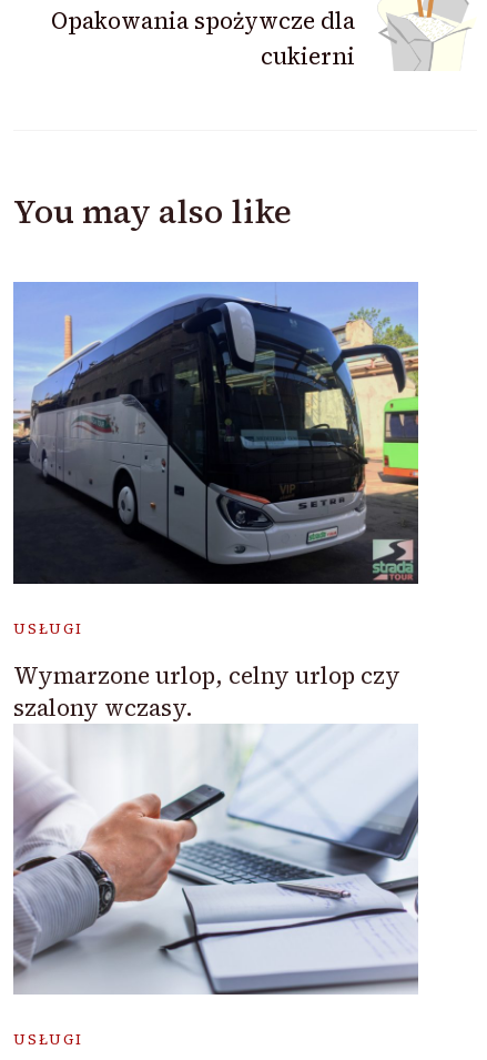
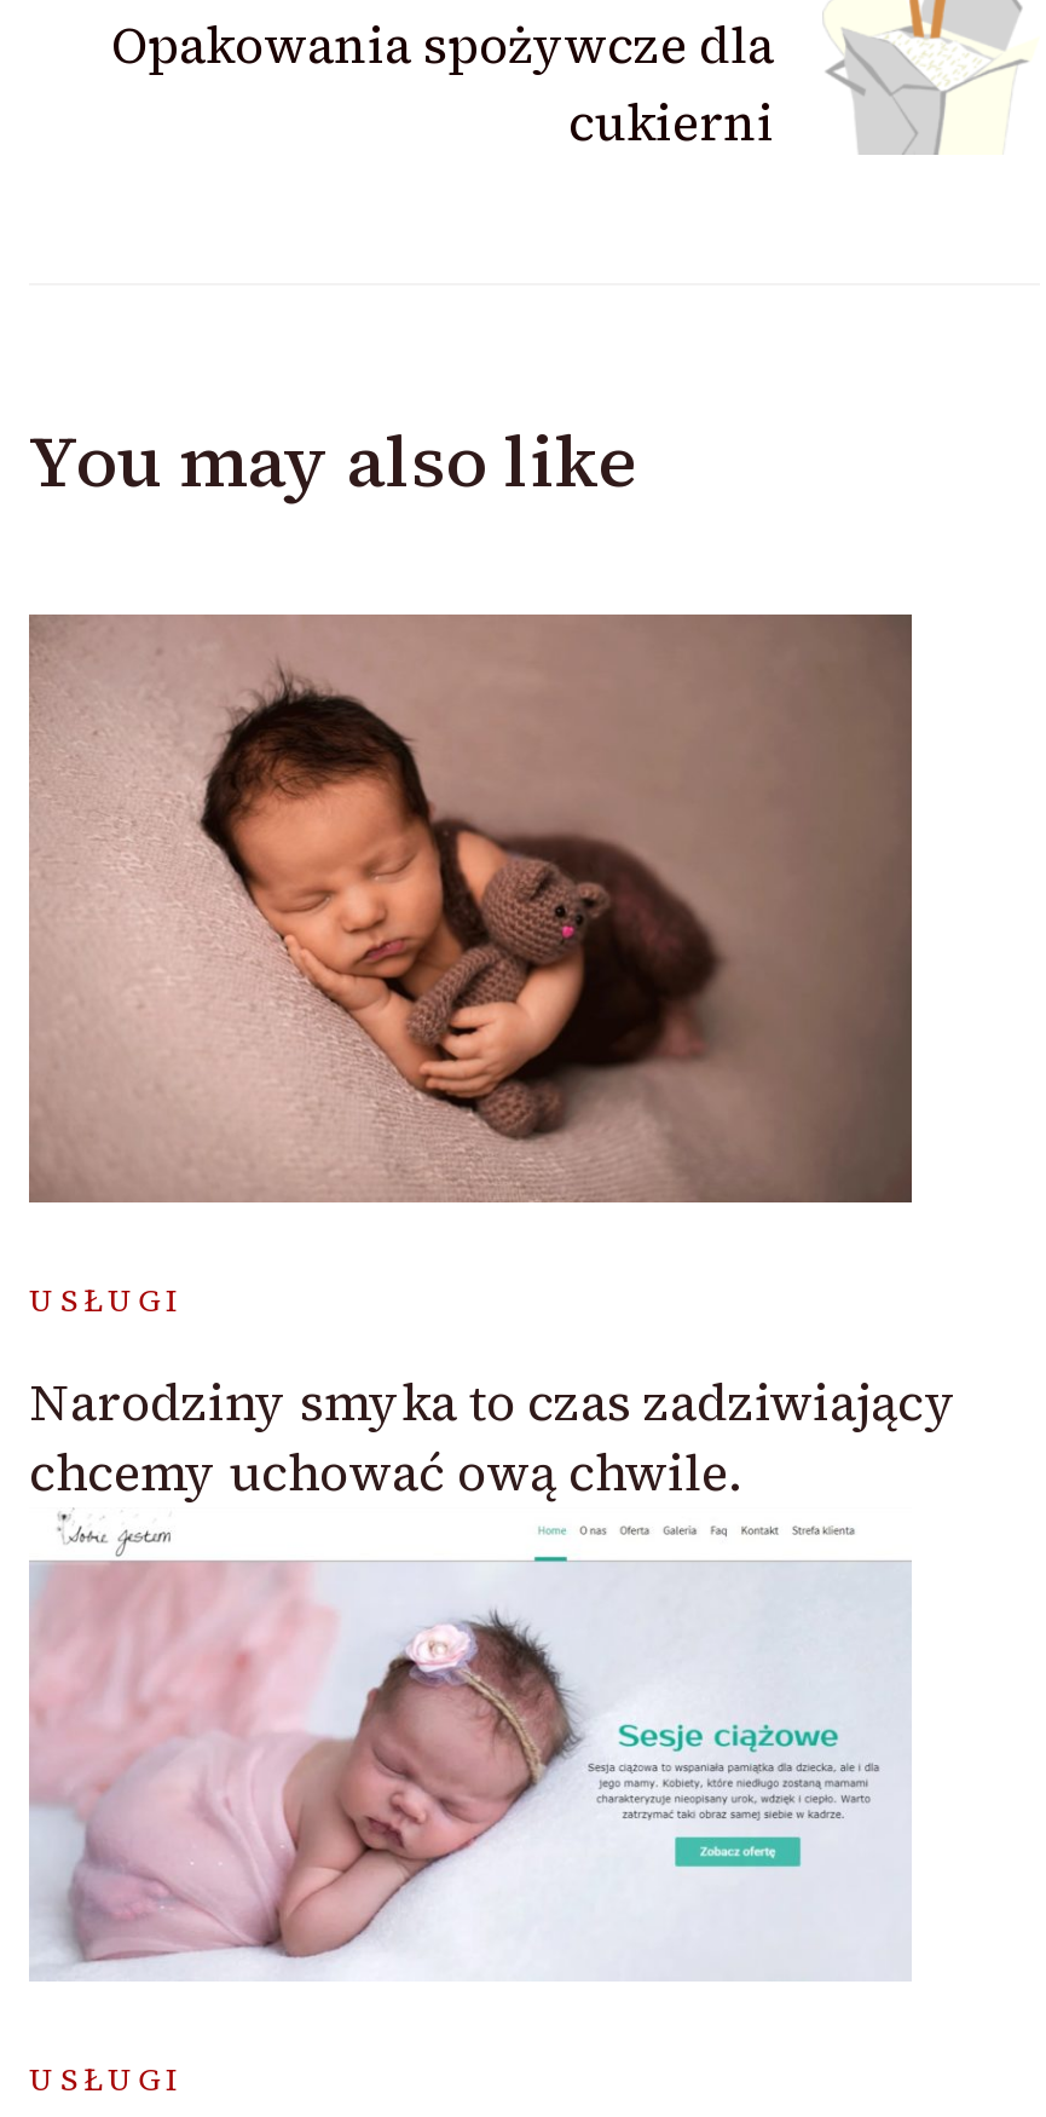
[12,281,419,585] [image] -> [27,612,914,1205] [image]
[13,660,400,724] Wymarzone urlop, celny urlop czy | szalony wczasy. -> [29,1367,958,1507] Narodziny smyka to czas zadziwiający | chcemy uchować ową chwile.
[13,778,419,996] [image] -> [31,1512,909,1982] [image]

